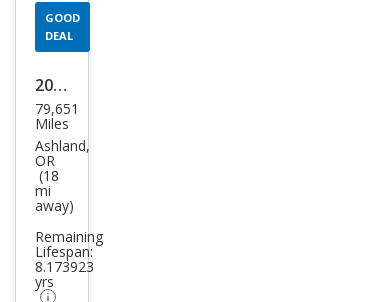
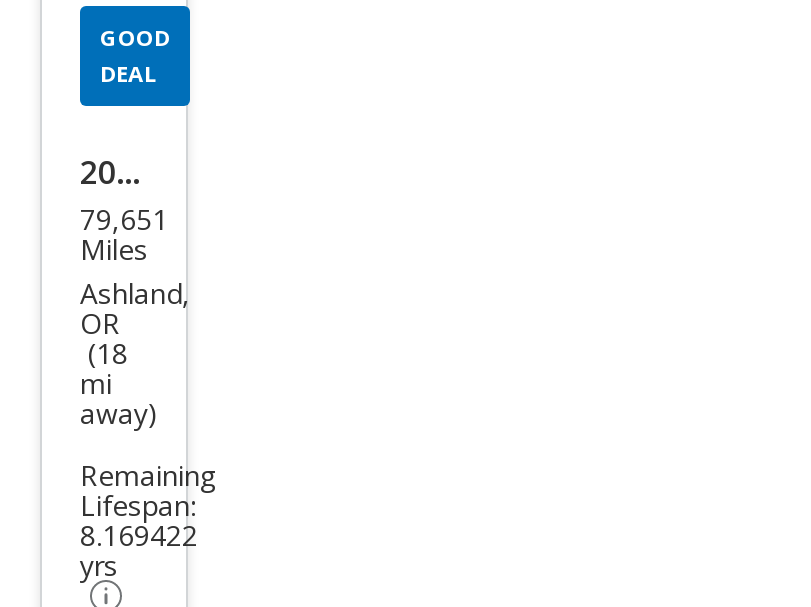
[35,257,94,276] 8.173923 -> [80,517,198,555] 8.169422

